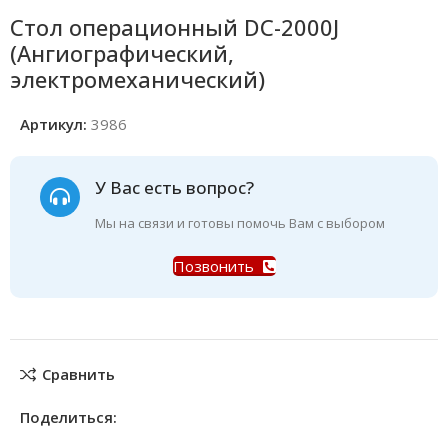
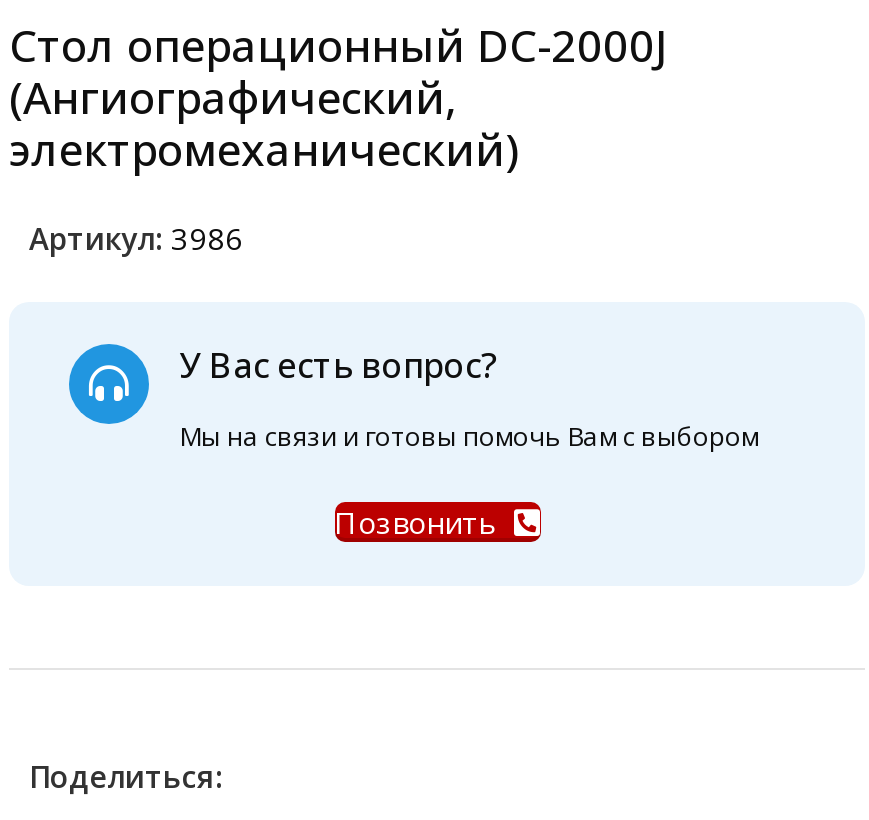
[42,364,115,384] Сравнить -> none

